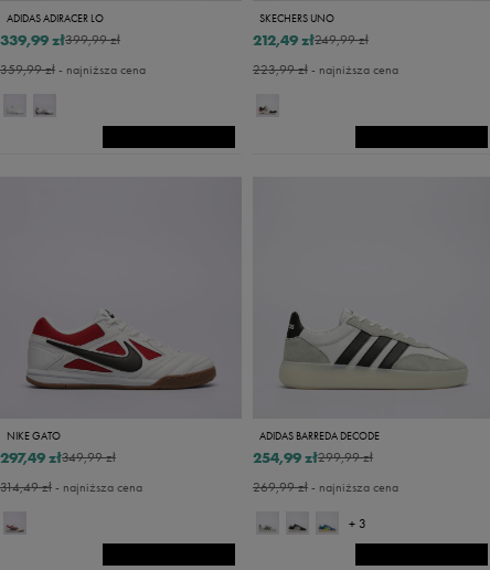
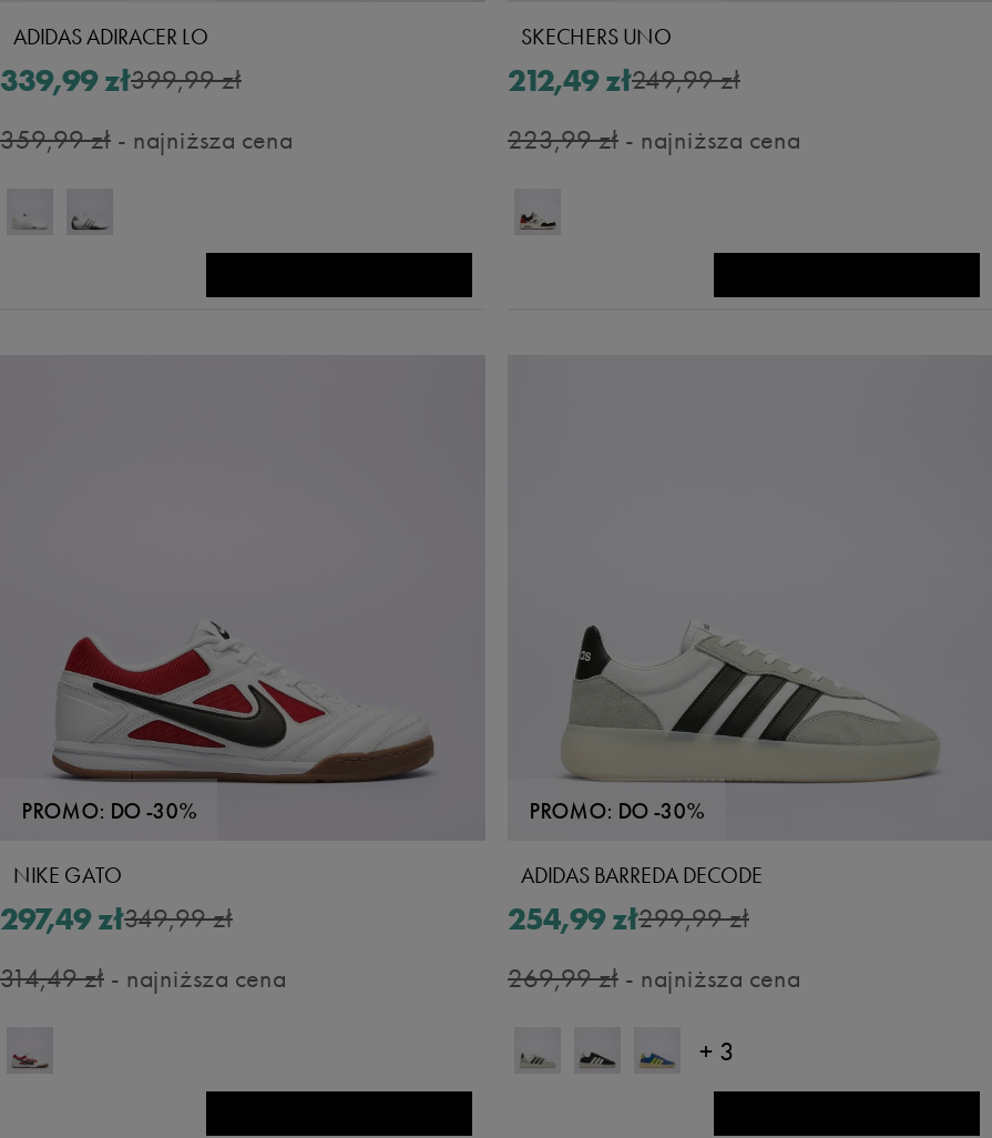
none -> [22,795,197,824] PROMO: DO -30%
none -> [529,795,704,824] PROMO: DO -30%

